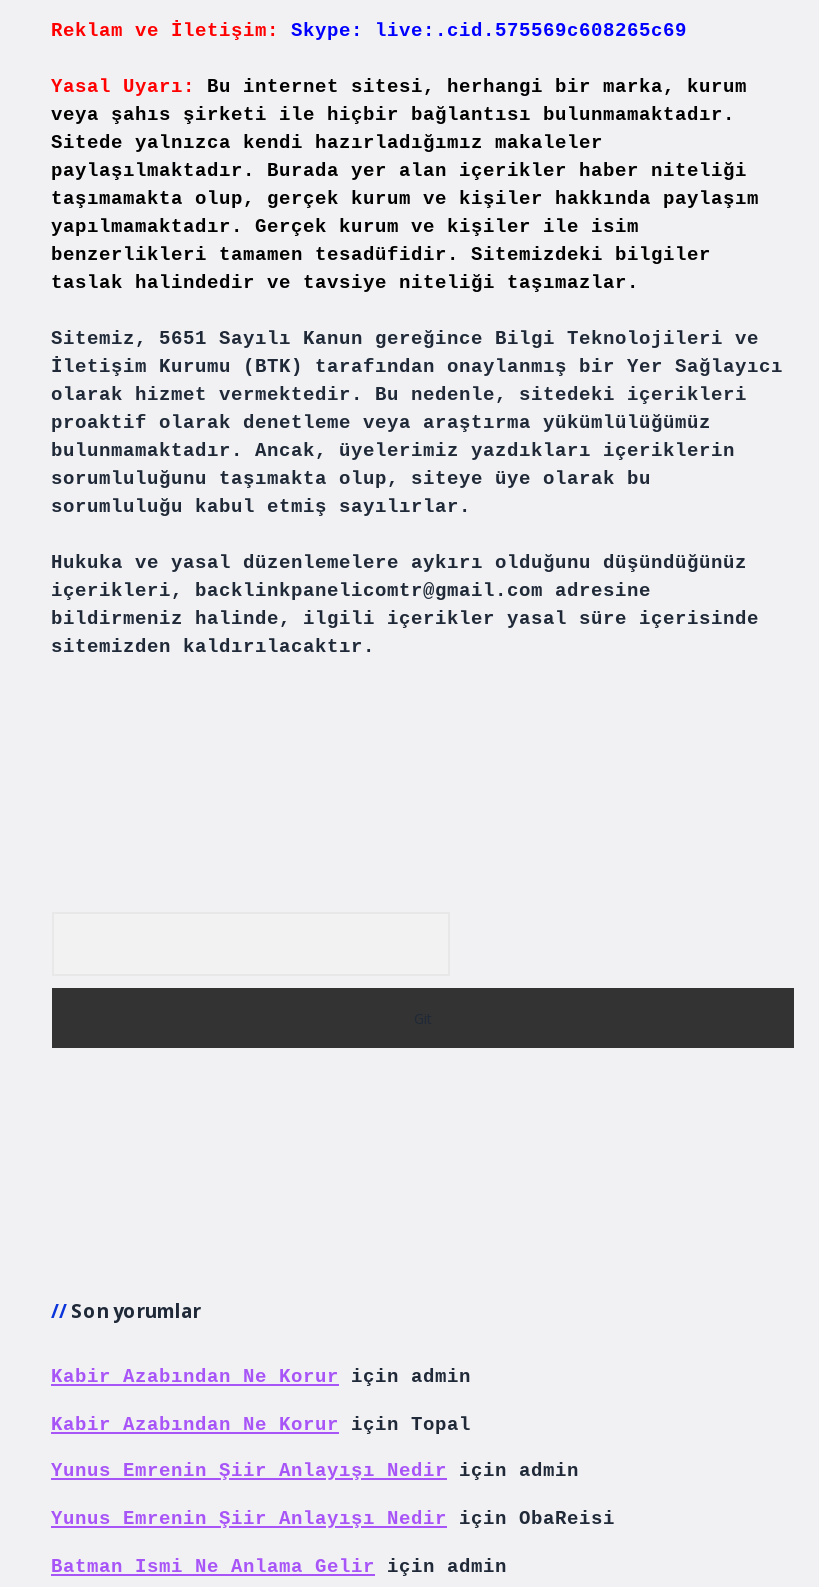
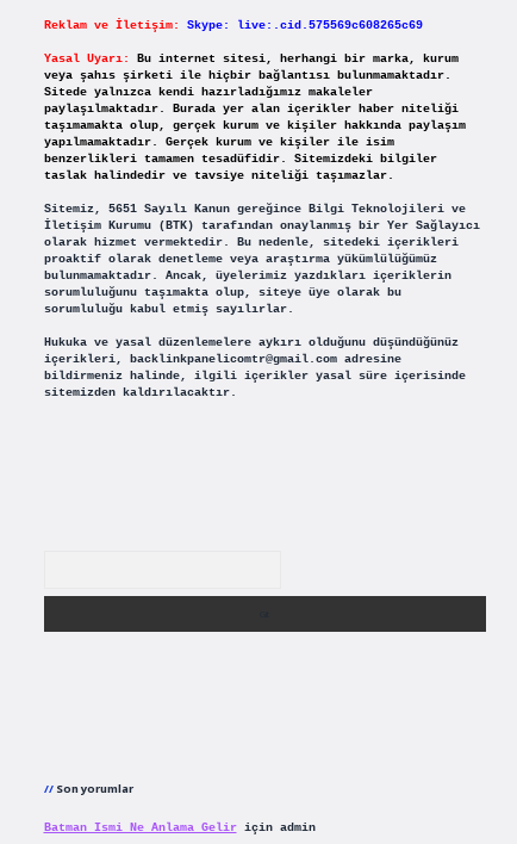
[51,1366,615,1530] Kabir Azabından Ne Korur için admin | Kabir Azabından Ne Korur için Topal | Yunus Emrenin Şiir Anlayışı Nedir için admin | Yunus Emrenin Şiir Anlayışı Nedir için ObaReisi -> none

